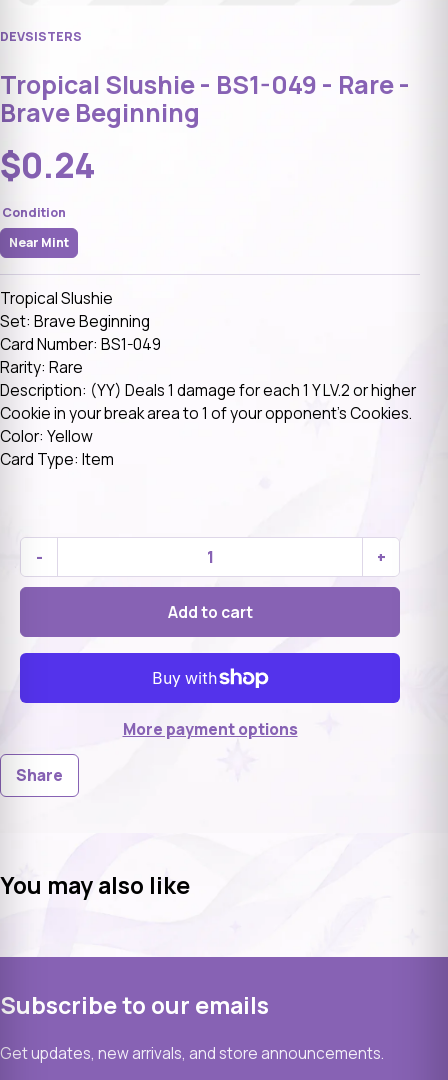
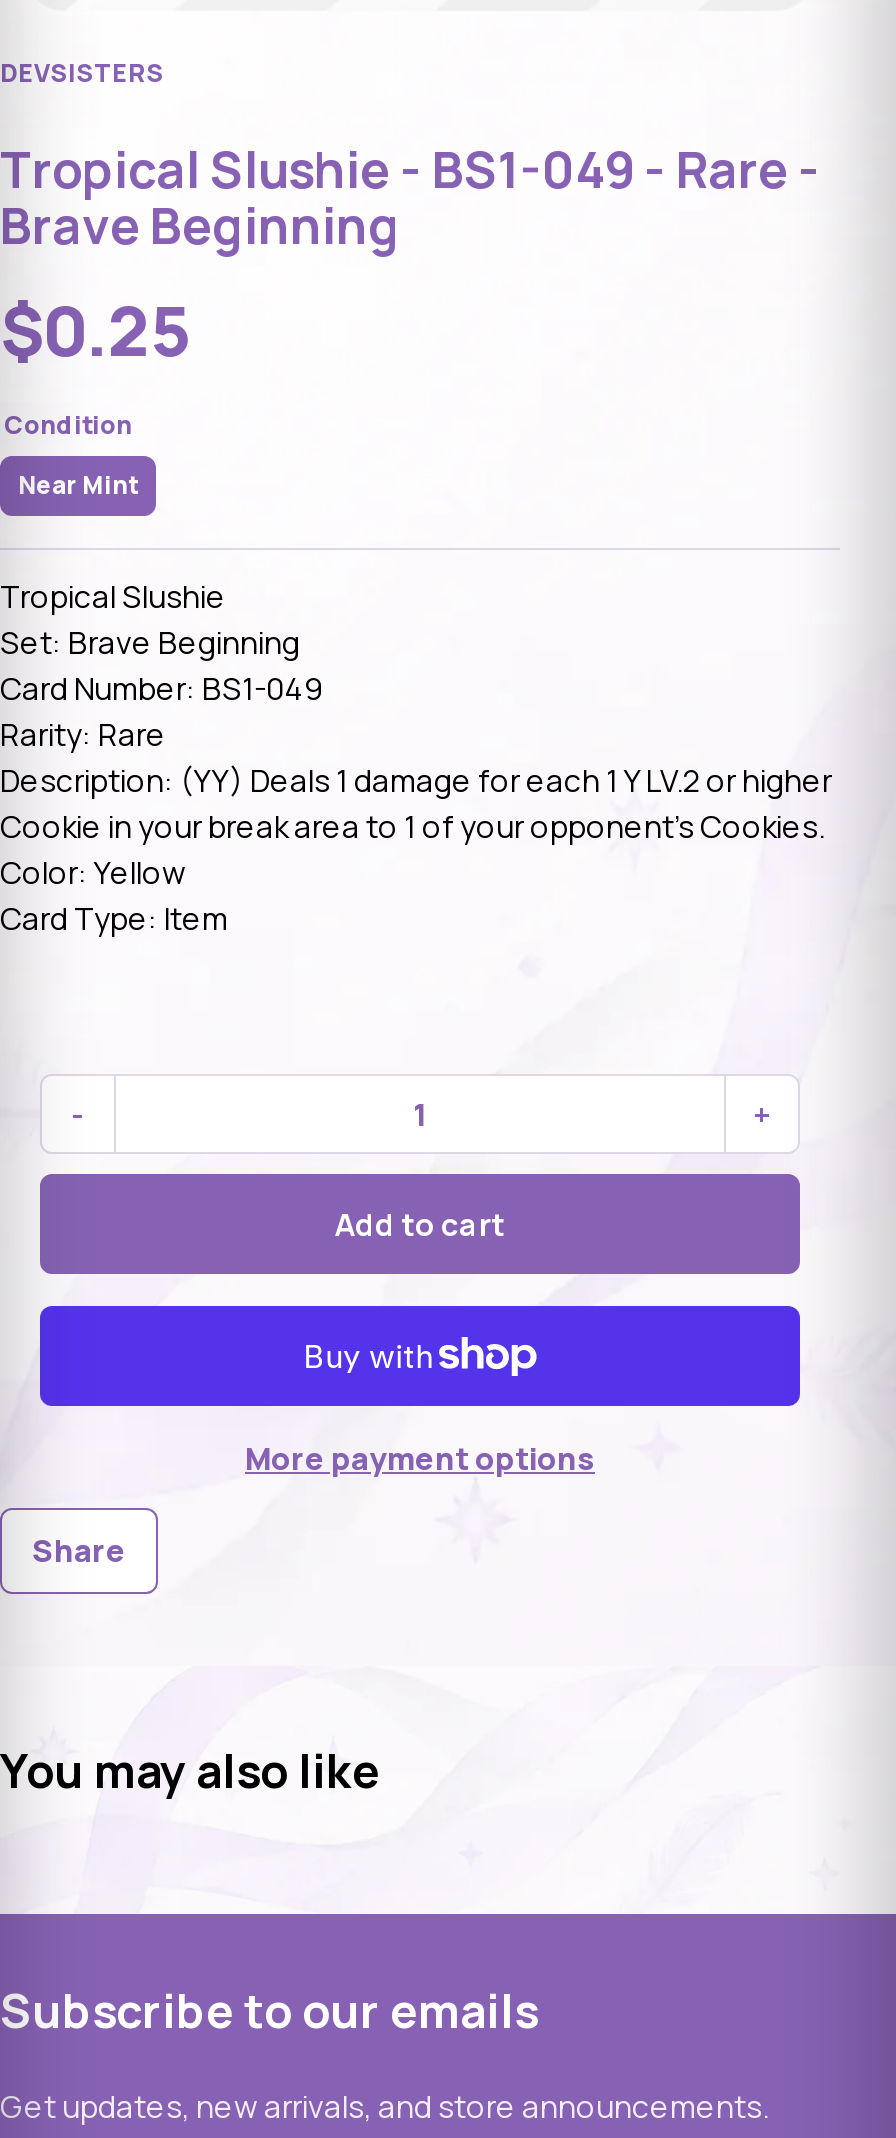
[0,142,96,188] $0.24 -> [0,284,192,376] $0.25

